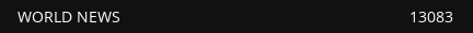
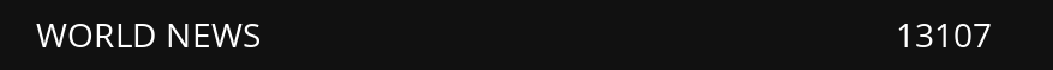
[409,6,453,26] 13083 -> [896,12,992,57] 13107

